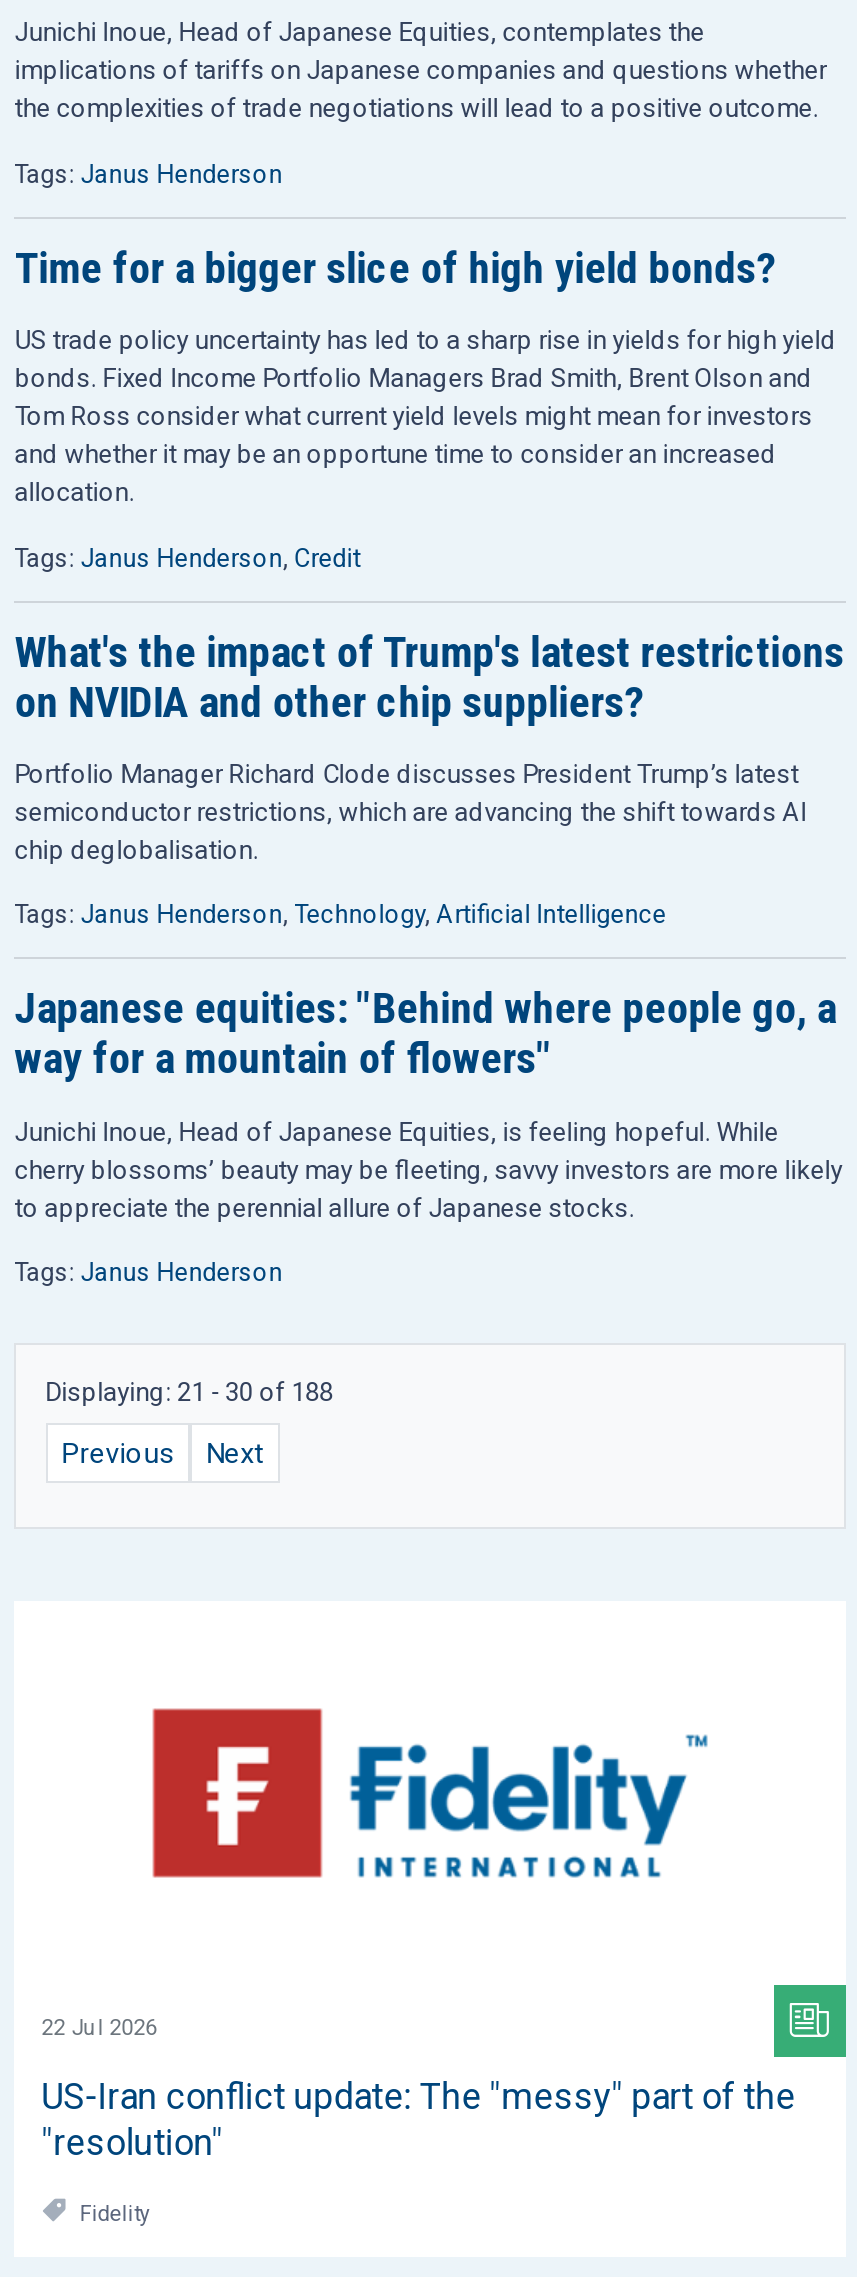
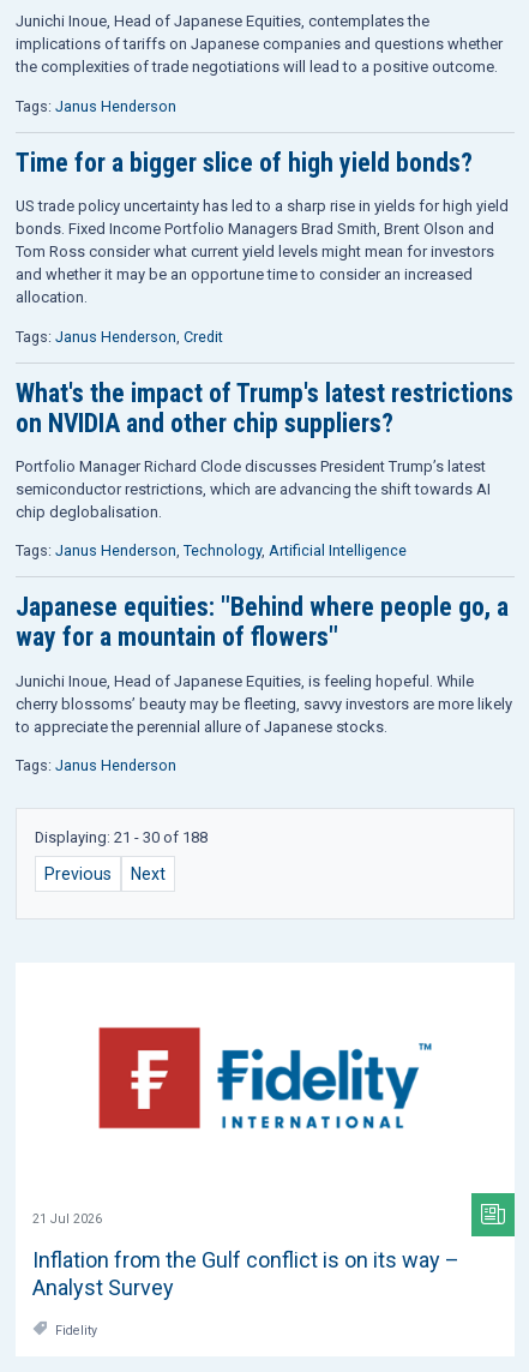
[41,2015,157,2041] 22 Jul 2026 -> [32,1211,102,1227] 21 Jul 2026
[41,2075,795,2163] US-Iran conflict update: The "messy" part of the | "resolution" -> [32,1247,459,1300] Inflation from the Gulf conflict is on its way – | Analyst Survey

